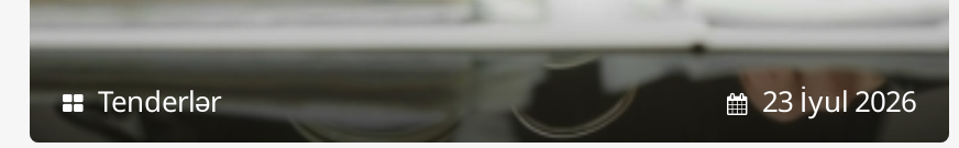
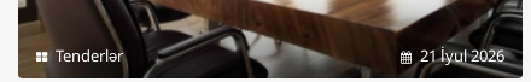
[762,82,916,121] 23 İyul 2026 -> [420,45,504,67] 21 İyul 2026

